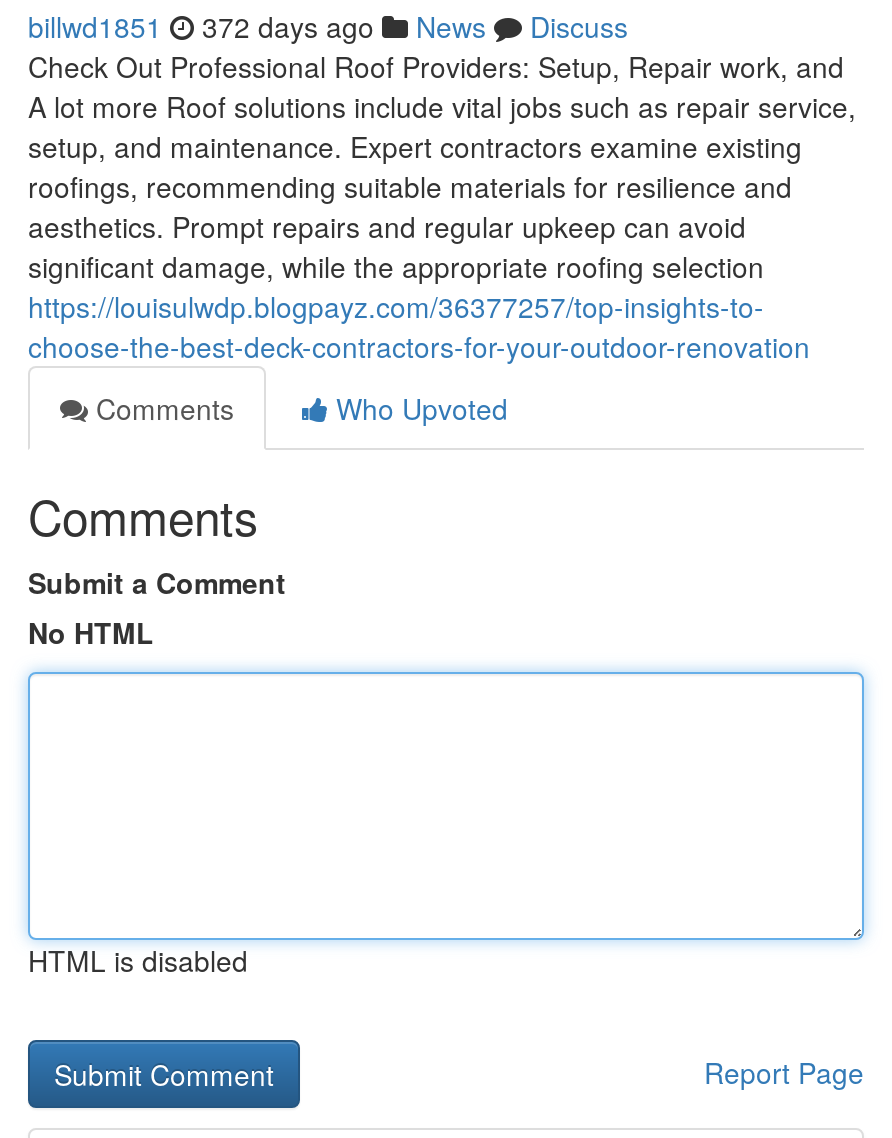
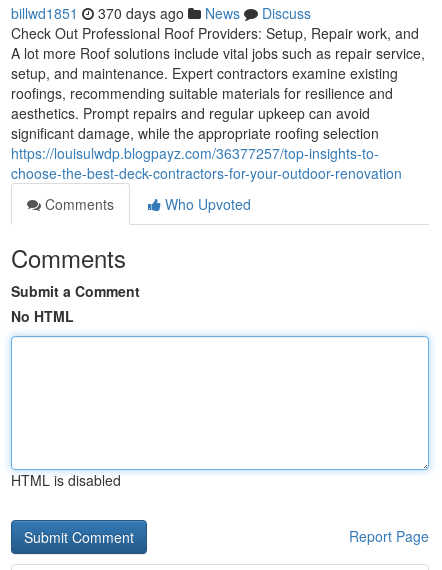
[28,6,628,46] billwd1851 372 days ago News Discuss -> [11,3,311,23] billwd1851 370 days ago News Discuss

